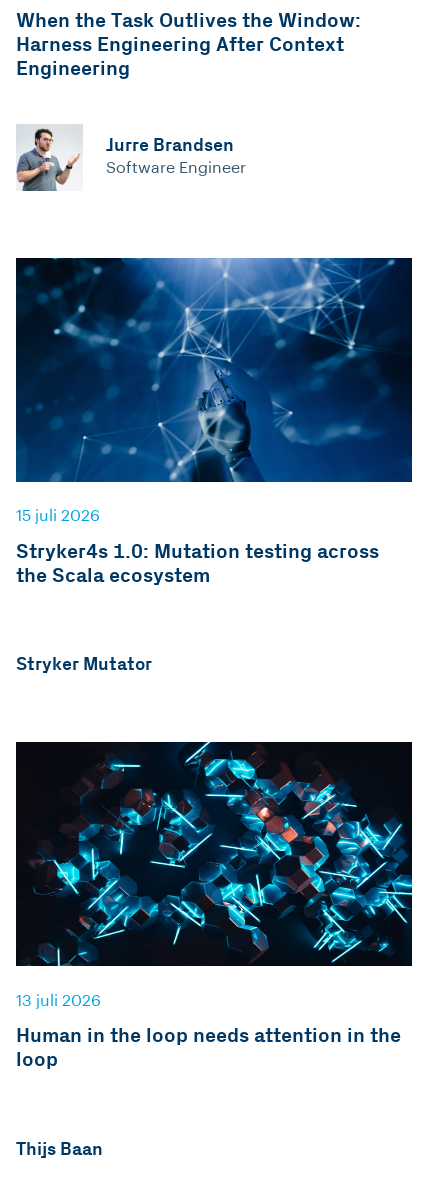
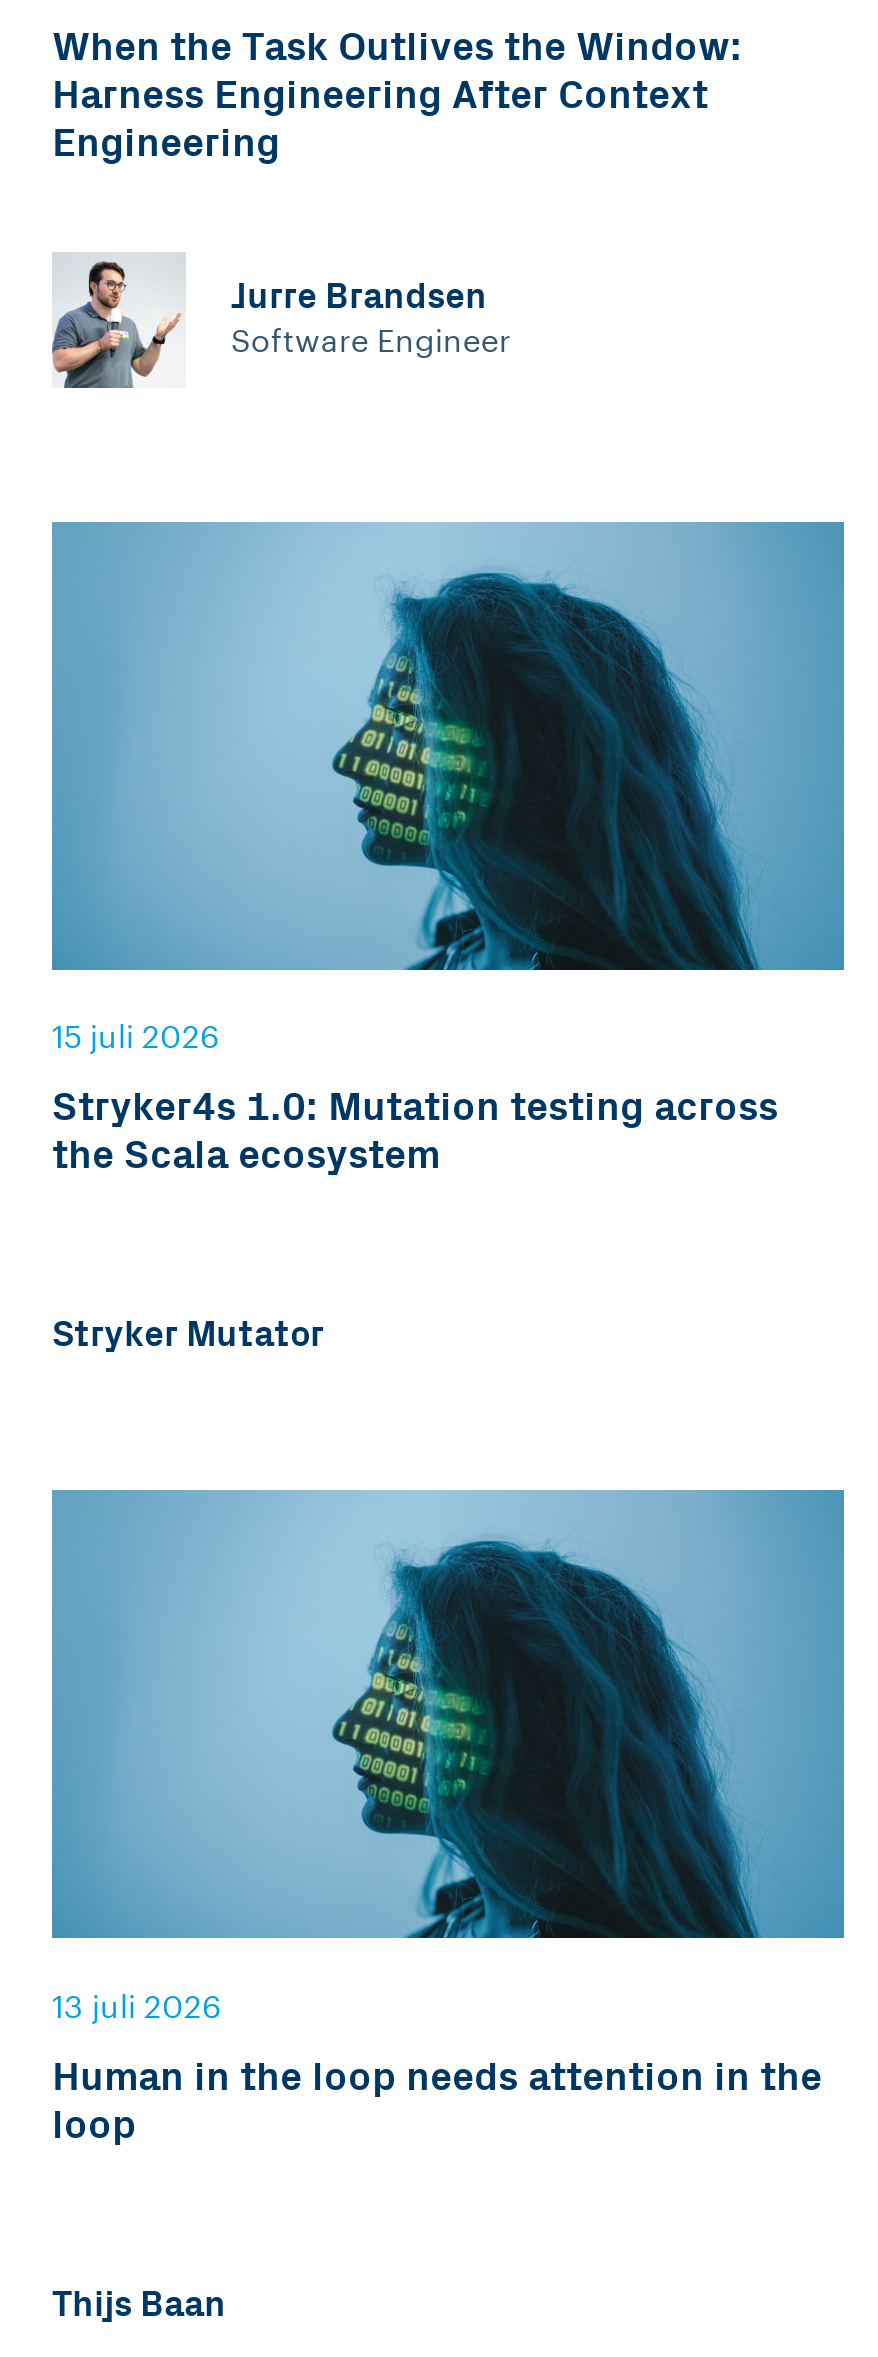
[15,257,413,483] [image] -> [50,520,846,972] [image]
[15,741,413,967] [image] -> [50,1488,846,1940] [image]

